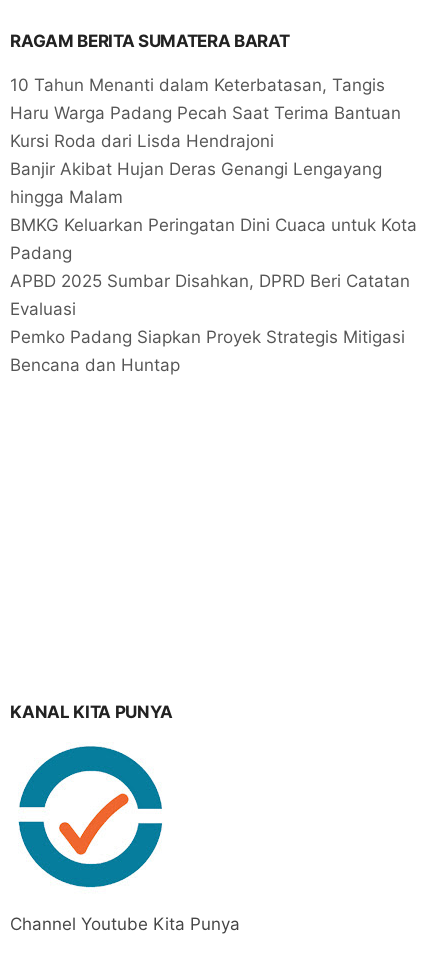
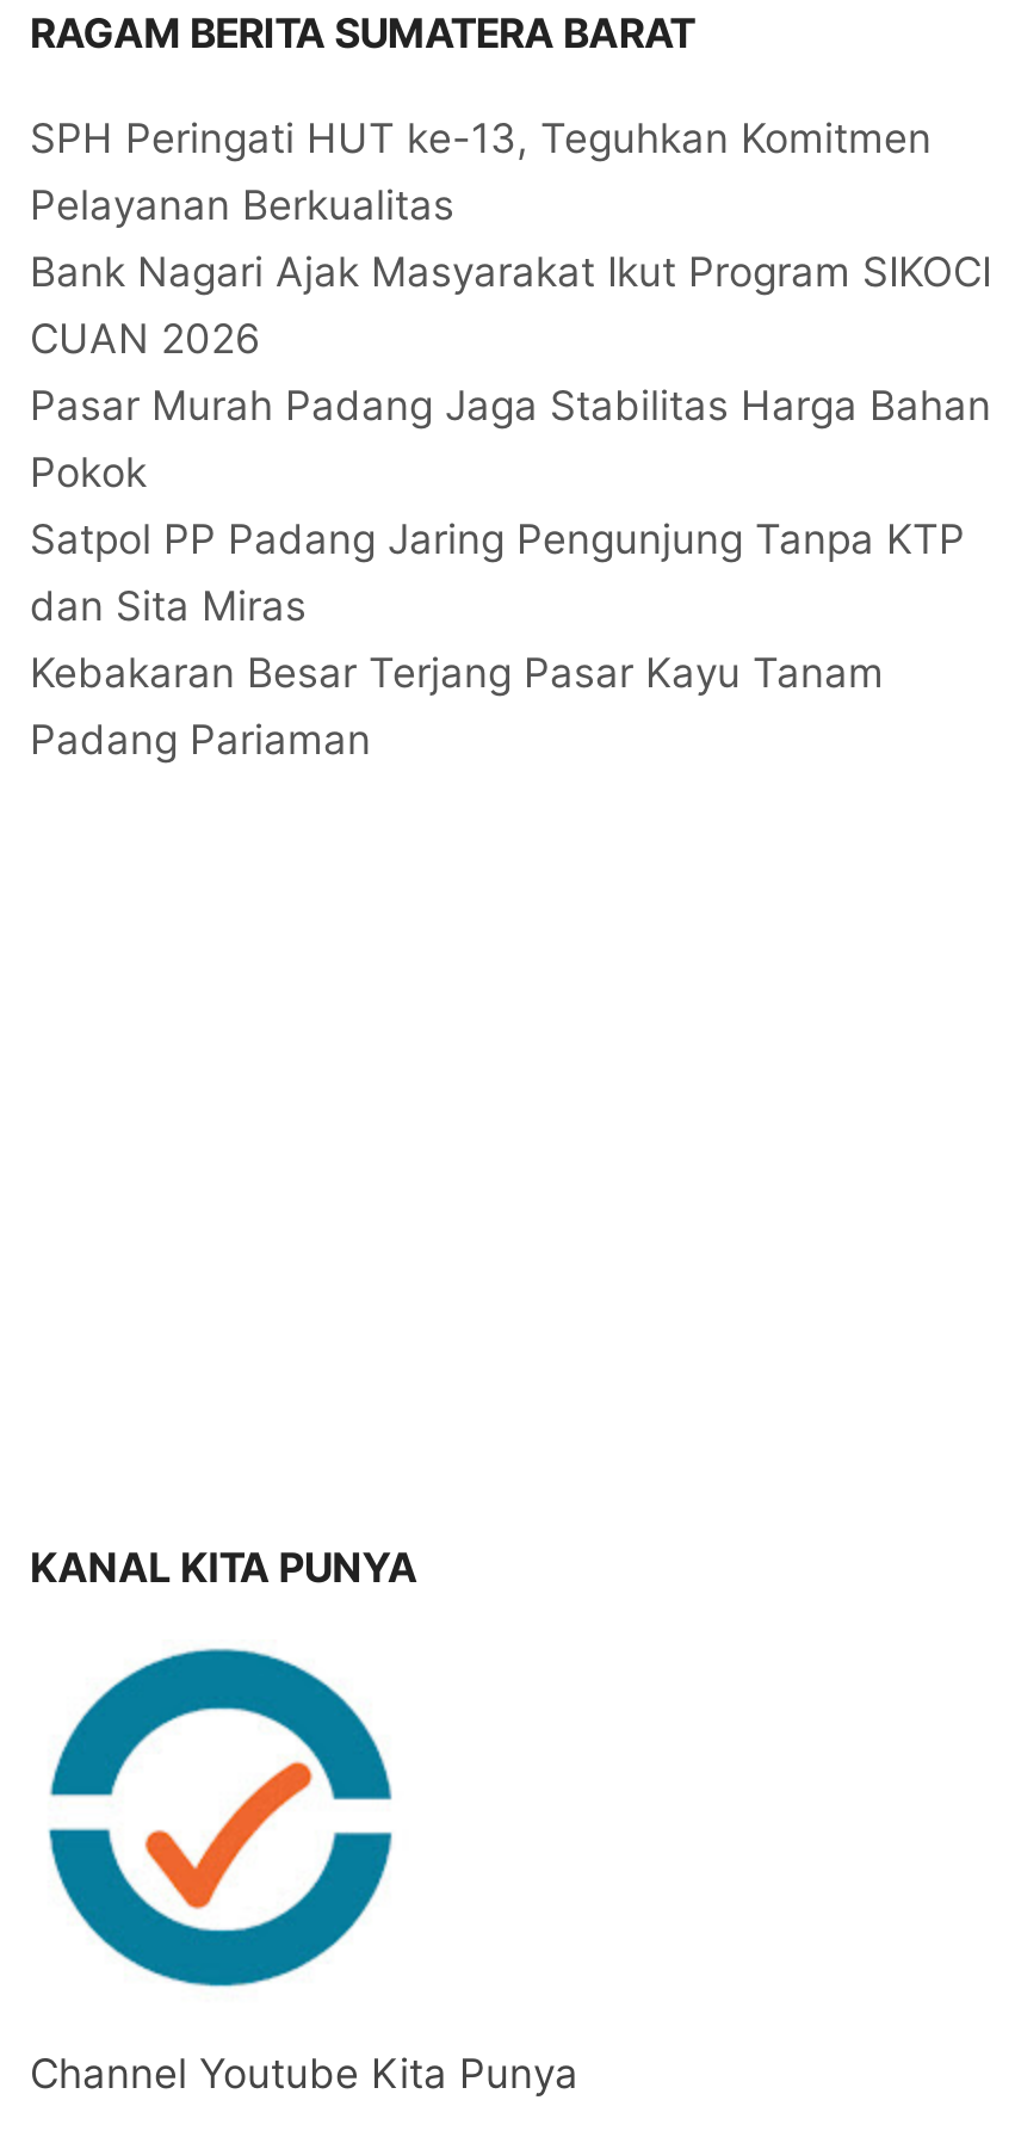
[10,75,417,375] 10 Tahun Menanti dalam Keterbatasan, Tangis | Haru Warga Padang Pecah Saat Terima Bantuan | Kursi Roda dari Lisda Hendrajoni | Banjir Akibat Hujan Deras Genangi Lengayang | hingga Malam | BMKG Keluarkan Peringatan Dini Cuaca untuk Kota | Padang | APBD 2025 Sumbar Disahkan, DPRD Beri Catatan | Evaluasi | Pemko Padang Siapkan Proyek Strategis Mitigasi | Bencana dan Huntap -> [30,115,991,765] SPH Peringati HUT ke-13, Teguhkan Komitmen | Pelayanan Berkualitas | Bank Nagari Ajak Masyarakat Ikut Program SIKOCI | CUAN 2026 | Pasar Murah Padang Jaga Stabilitas Harga Bahan | Pokok | Satpol PP Padang Jaring Pengunjung Tanpa KTP | dan Sita Miras | Kebakaran Besar Terjang Pasar Kayu Tanam | Padang Pariaman

